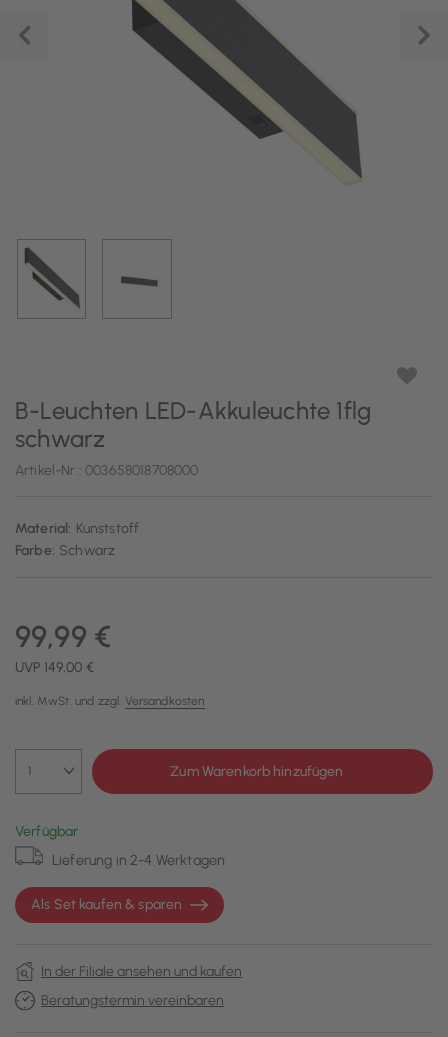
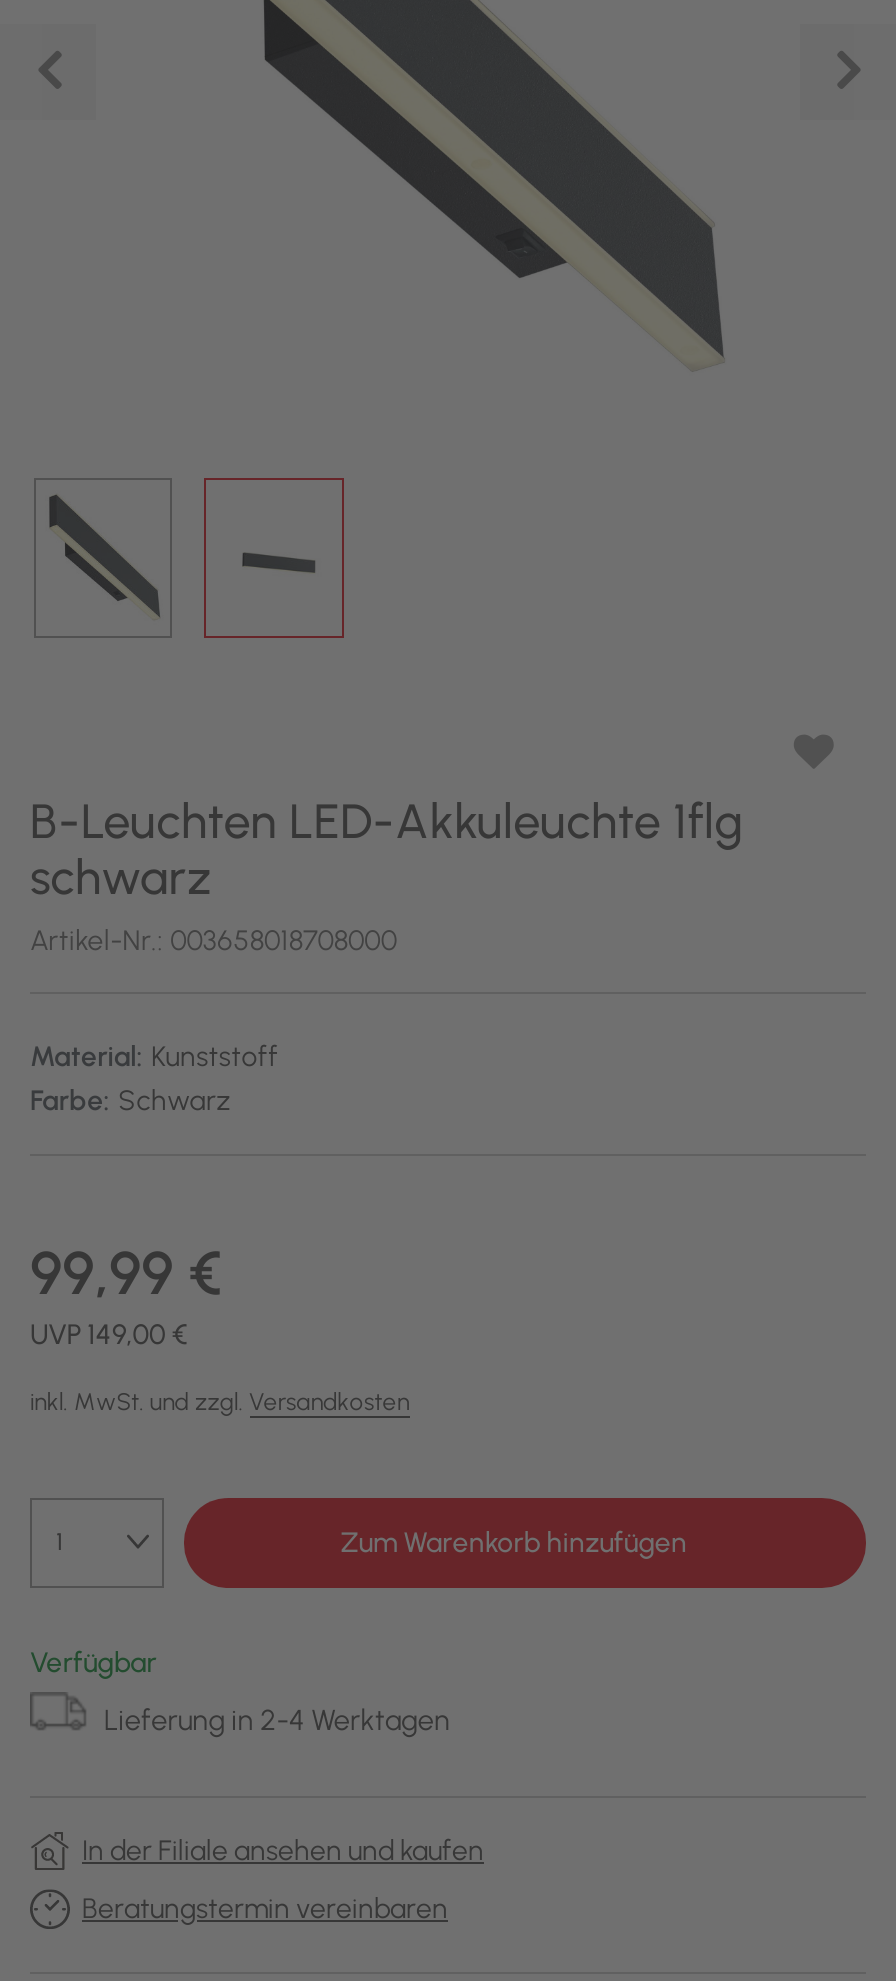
[31,896,182,913] Als Set kaufen & sparen -> none

